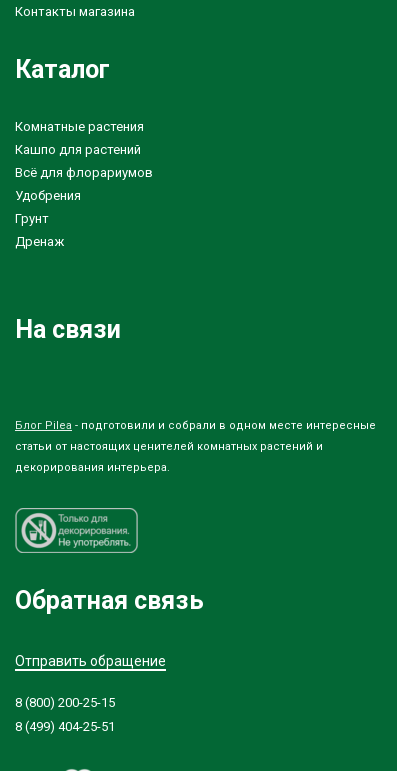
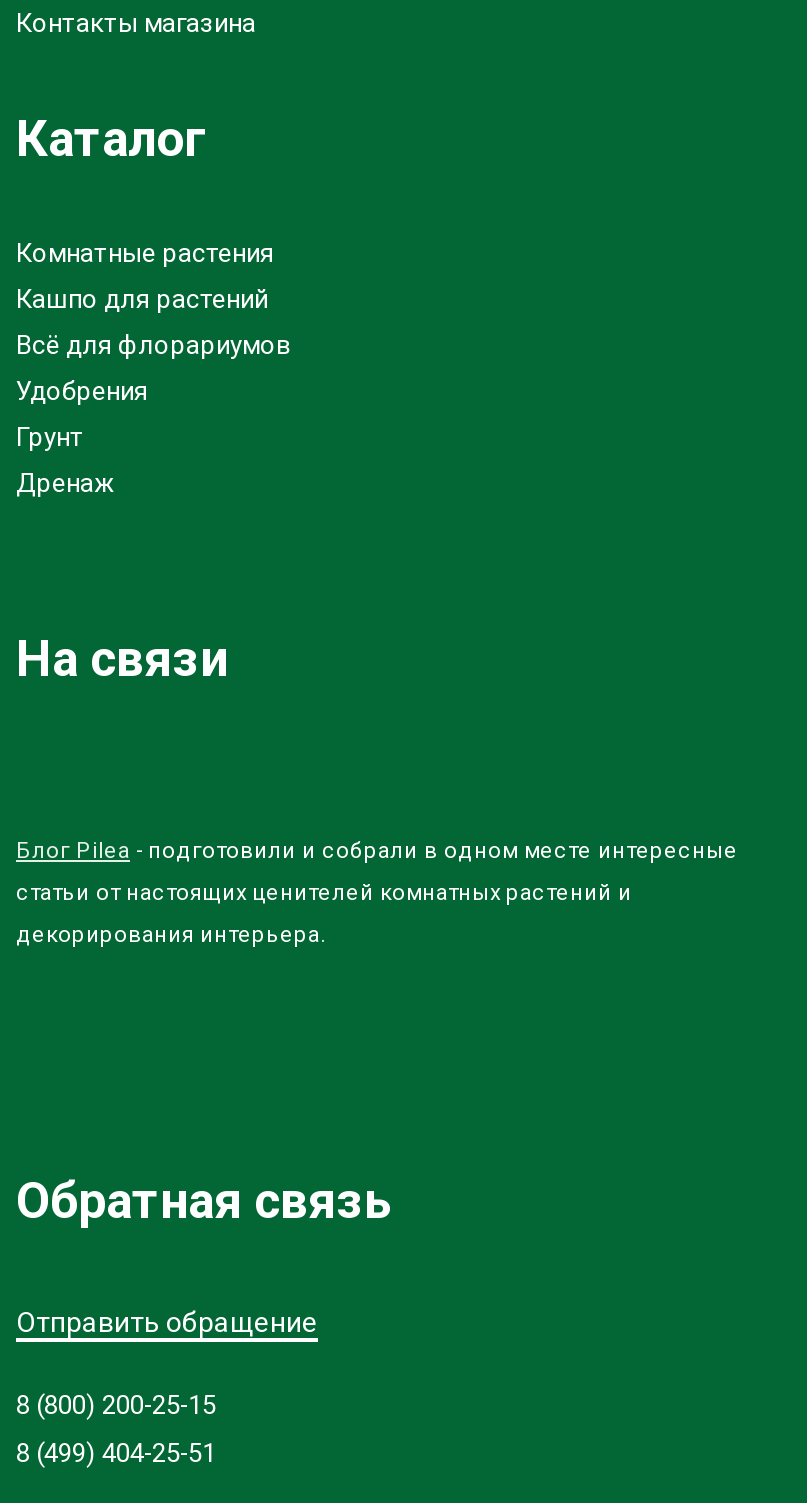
[14,507,139,554] [image] -> none

